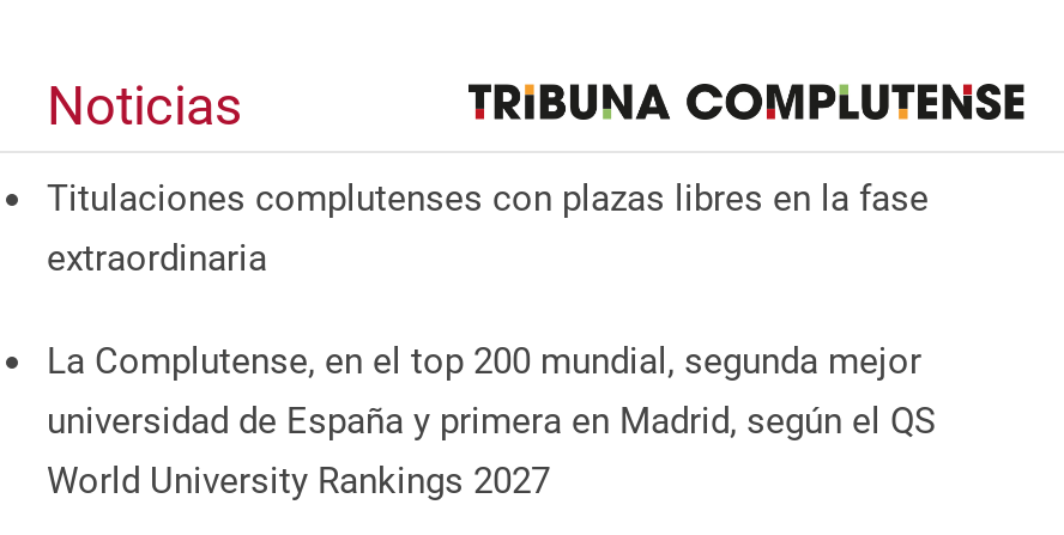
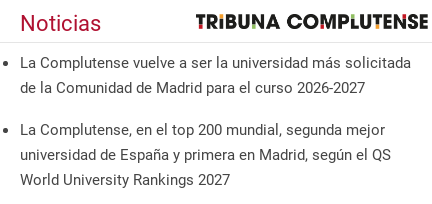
[47,178,929,281] Titulaciones complutenses con plazas libres en la fase | extraordinaria -> [20,54,411,97] La Complutense vuelve a ser la universidad más solicitada | de la Comunidad de Madrid para el curso 2026-2027

